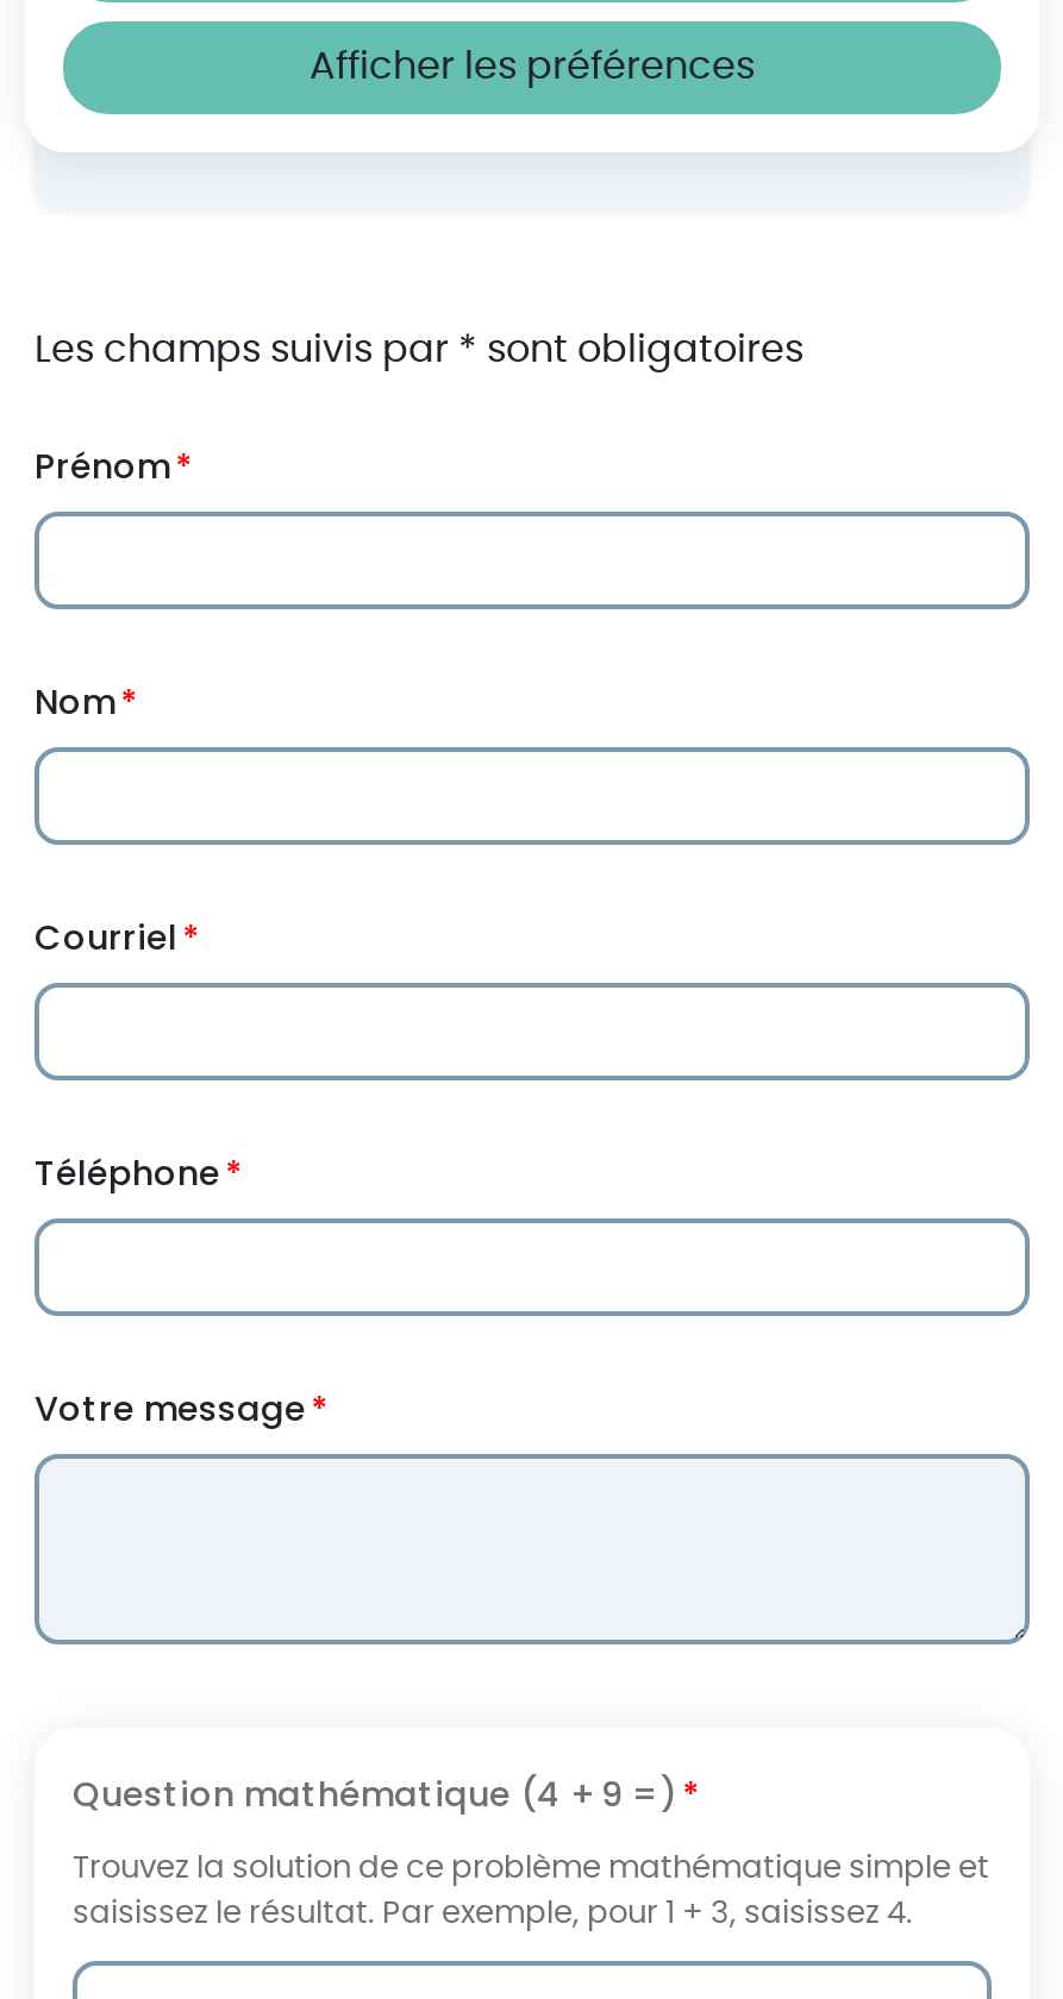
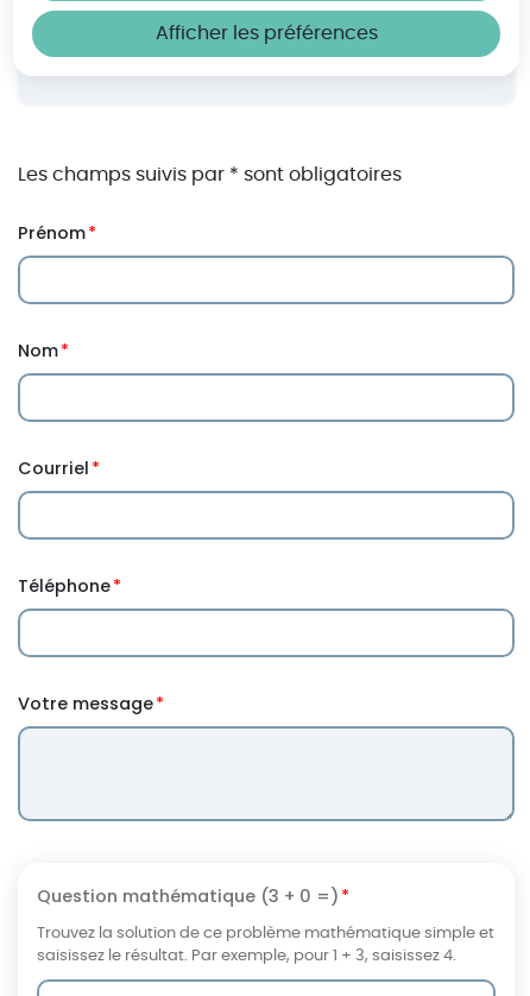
[73,1771,677,1818] Question mathématique (4 + 9 =) -> [37,884,339,908] Question mathématique (3 + 0 =)

